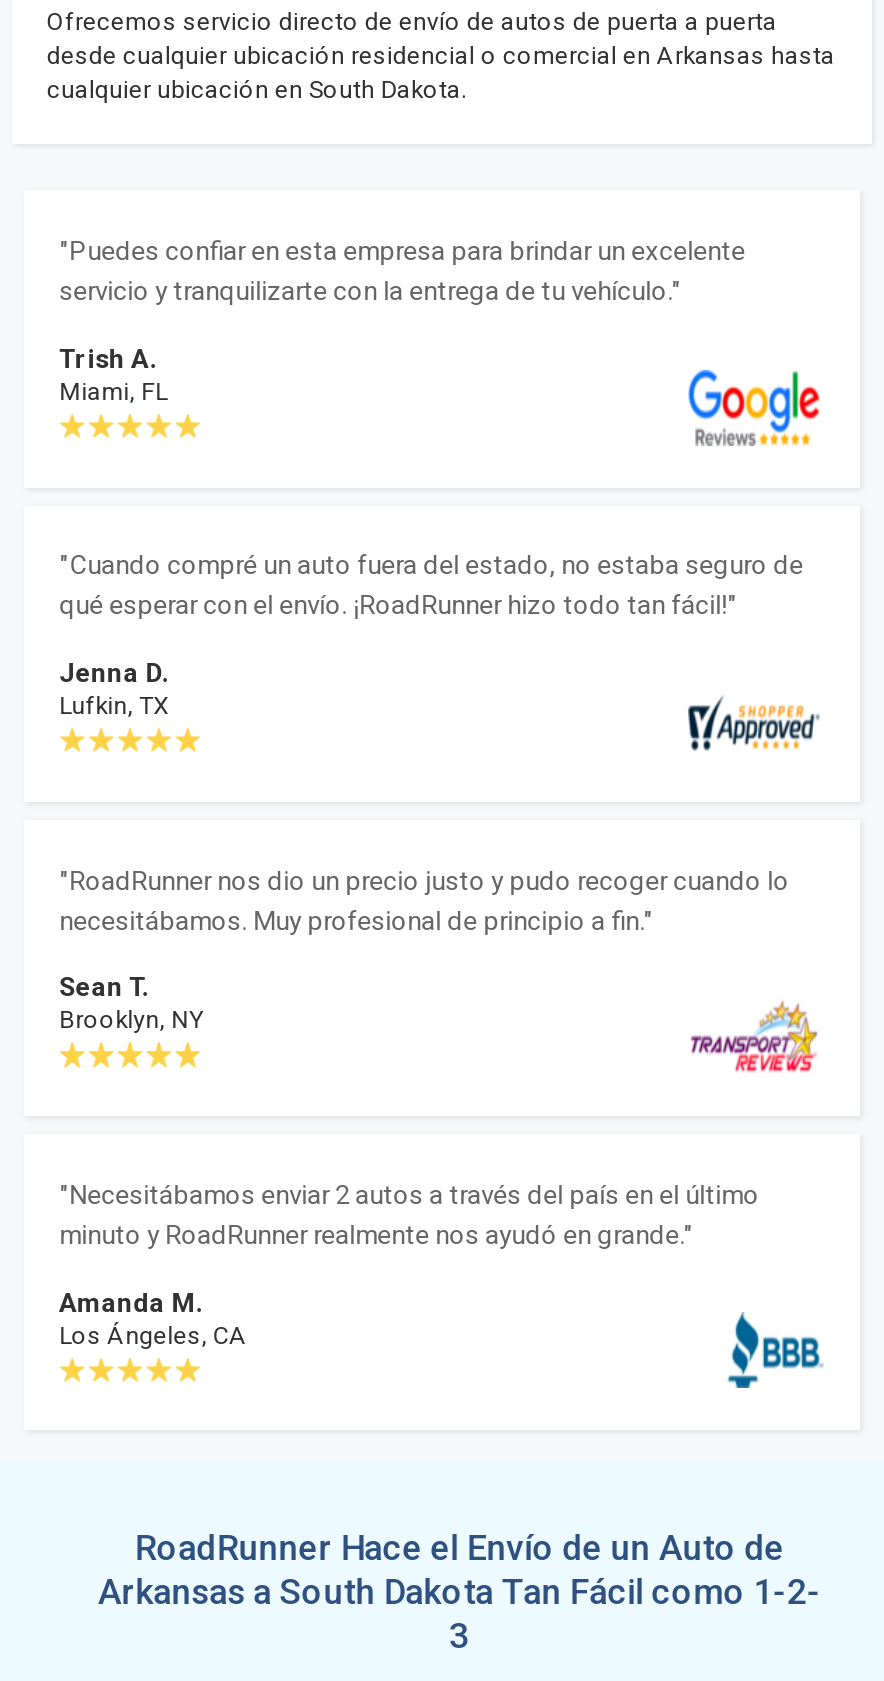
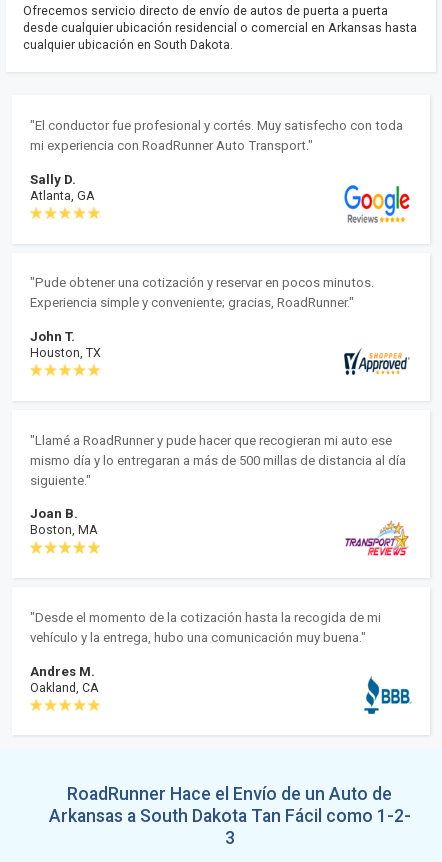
[59,236,745,306] "Puedes confiar en esta empresa para brindar un excelente | servicio y tranquilizarte con la entrega de tu vehículo." -> [30,118,403,153] "El conductor fue profesional y cortés. Muy satisfecho con toda | mi experiencia con RoadRunner Auto Transport."
[59,344,167,406] Trish A. | Miami, FL -> [30,172,95,203] Sally D. | Atlanta, GA
[59,551,803,621] "Cuando compré un auto fuera del estado, no estaba seguro de | qué esperar con el envío. ¡RoadRunner hizo todo tan fácil!" -> [30,275,374,310] "Pude obtener una cotización y reservar en pocos minutos. | Experiencia simple y conveniente; gracias, RoadRunner."
[59,659,169,721] Jenna D. | Lufkin, TX -> [30,329,101,360] John T. | Houston, TX
[59,865,789,935] "RoadRunner nos dio un precio justo y pudo recoger cuando lo | necesitábamos. Muy profesional de principio a fin." -> [30,432,406,487] "Llamé a RoadRunner y pude hacer que recogieran mi auto ese | mismo día y lo entregaran a más de 500 millas de distancia al día | siguiente."
[59,973,203,1035] Sean T. | Brooklyn, NY -> [30,506,98,537] Joan B. | Boston, MA
[59,1179,759,1249] "Necesitábamos enviar 2 autos a través del país en el último | minuto y RoadRunner realmente nos ayudó en grande." -> [30,610,381,645] "Desde el momento de la cotización hasta la recogida de mi | vehículo y la entrega, hubo una comunicación muy buena."
[59,1287,247,1349] Amanda M. | Los Ángeles, CA -> [30,664,99,695] Andres M. | Oakland, CA

